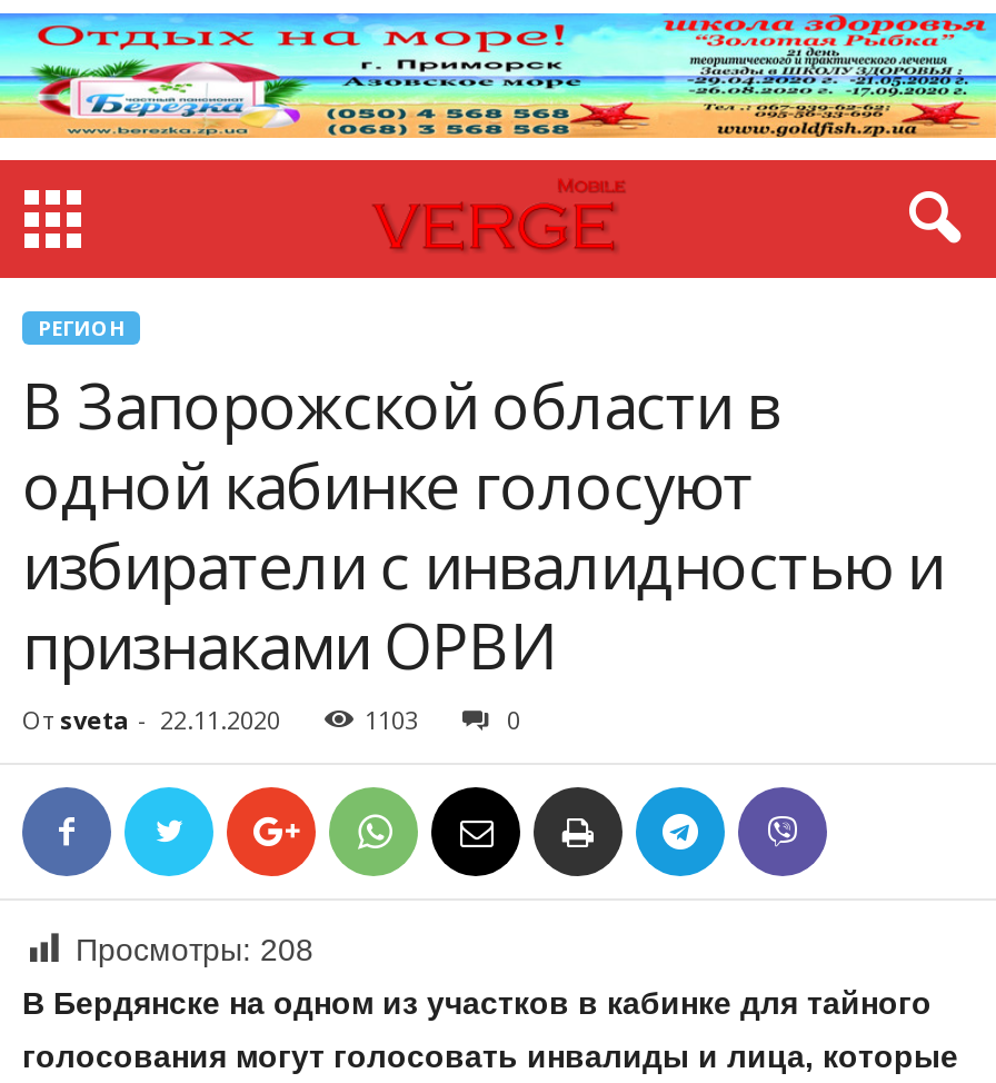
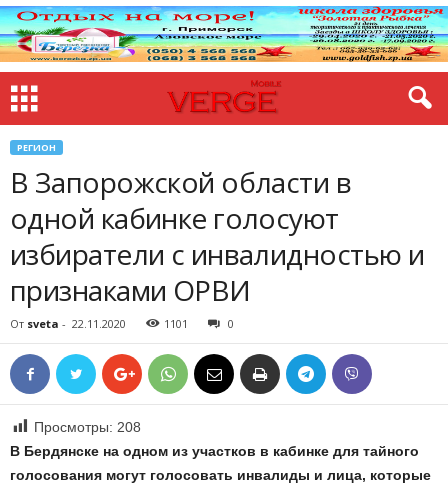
[365,703,418,736] 1103 -> [164,316,188,331] 1101

